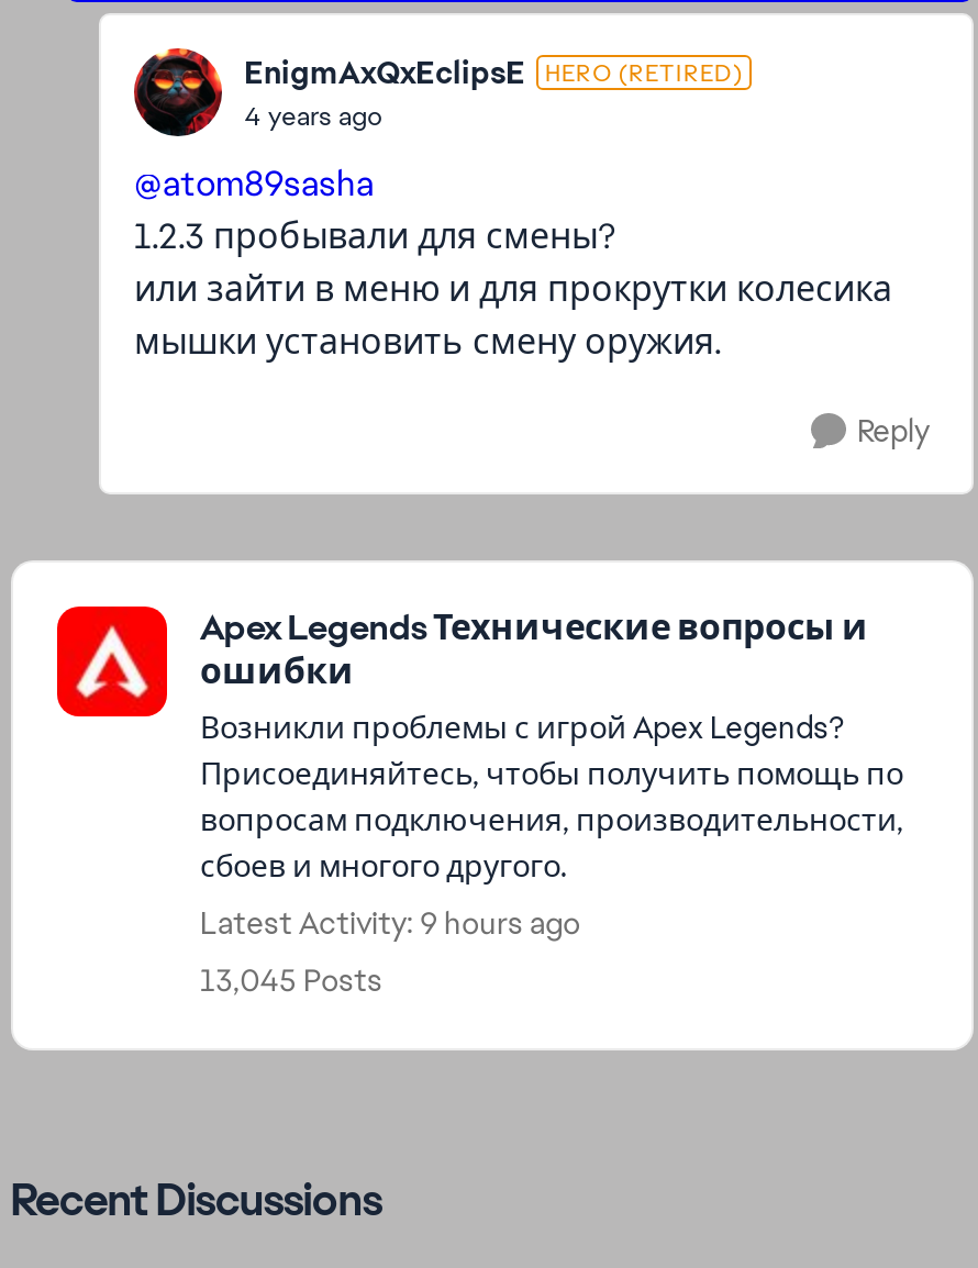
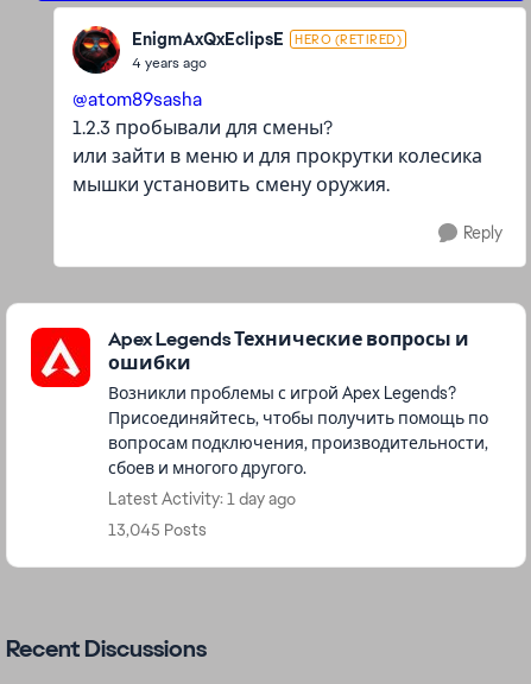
[200,903,580,943] Latest Activity: 9 hours ago -> [108,488,296,509] Latest Activity: 1 day ago

